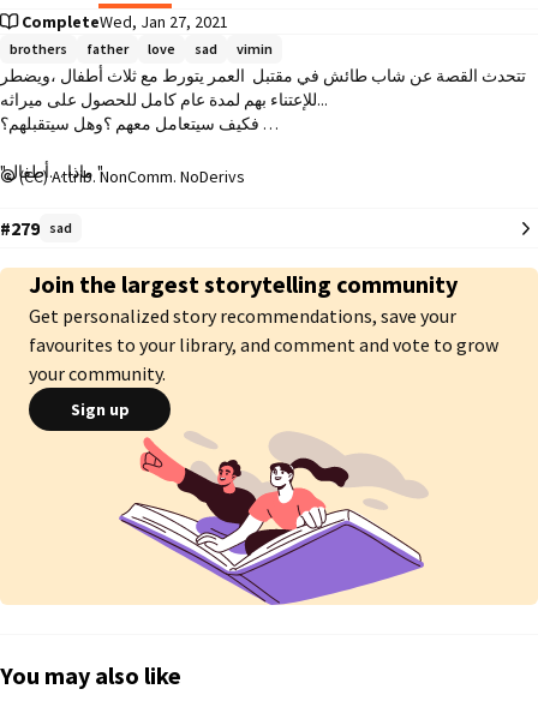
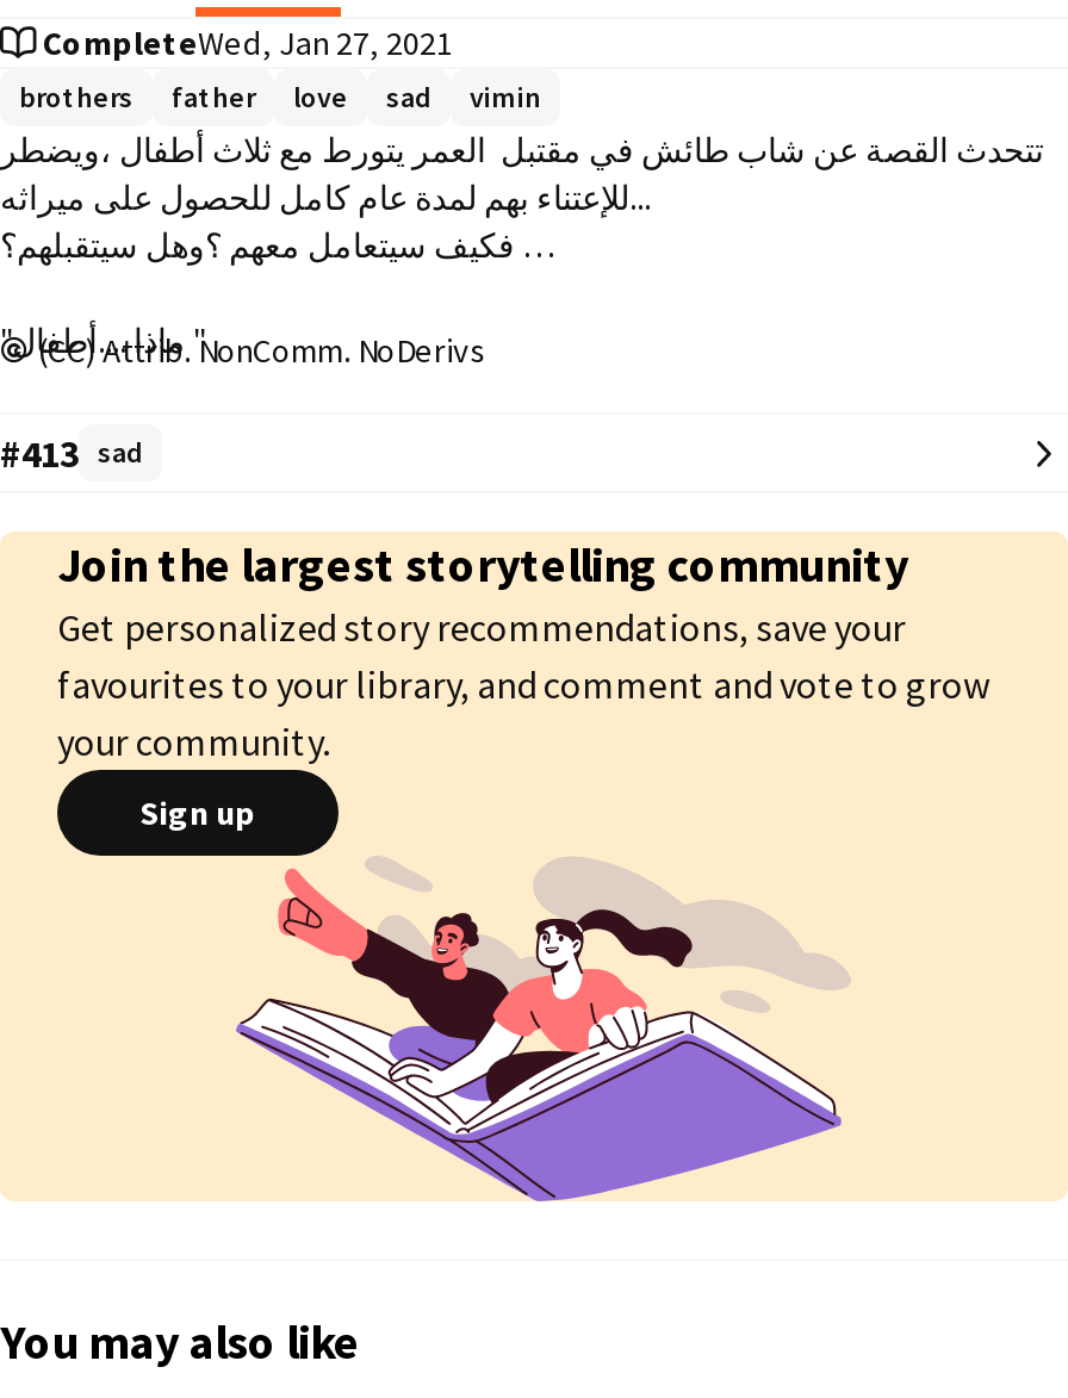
[0,216,72,240] #279 sad -> [0,429,143,477] #413 sad

